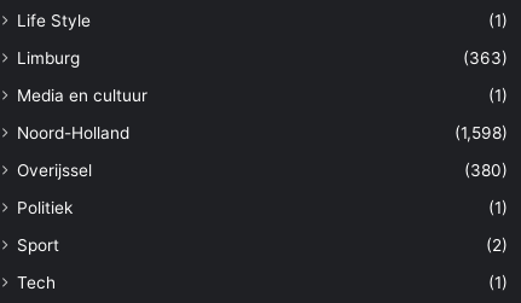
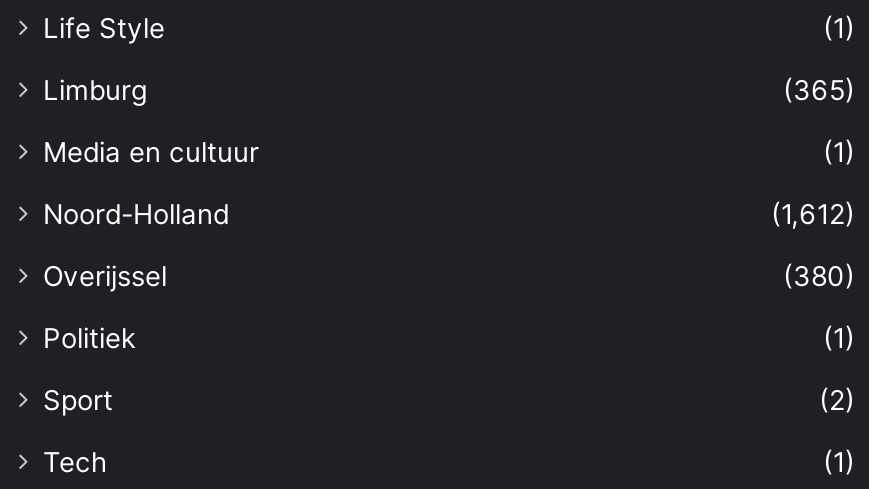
[463,48,508,67] (363) -> [783,74,855,106] (365)
[455,123,508,142] (1,598) -> [771,198,855,230] (1,612)

